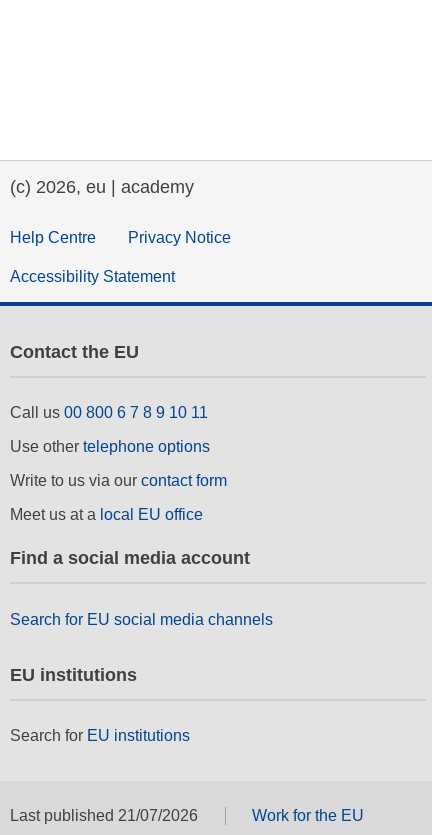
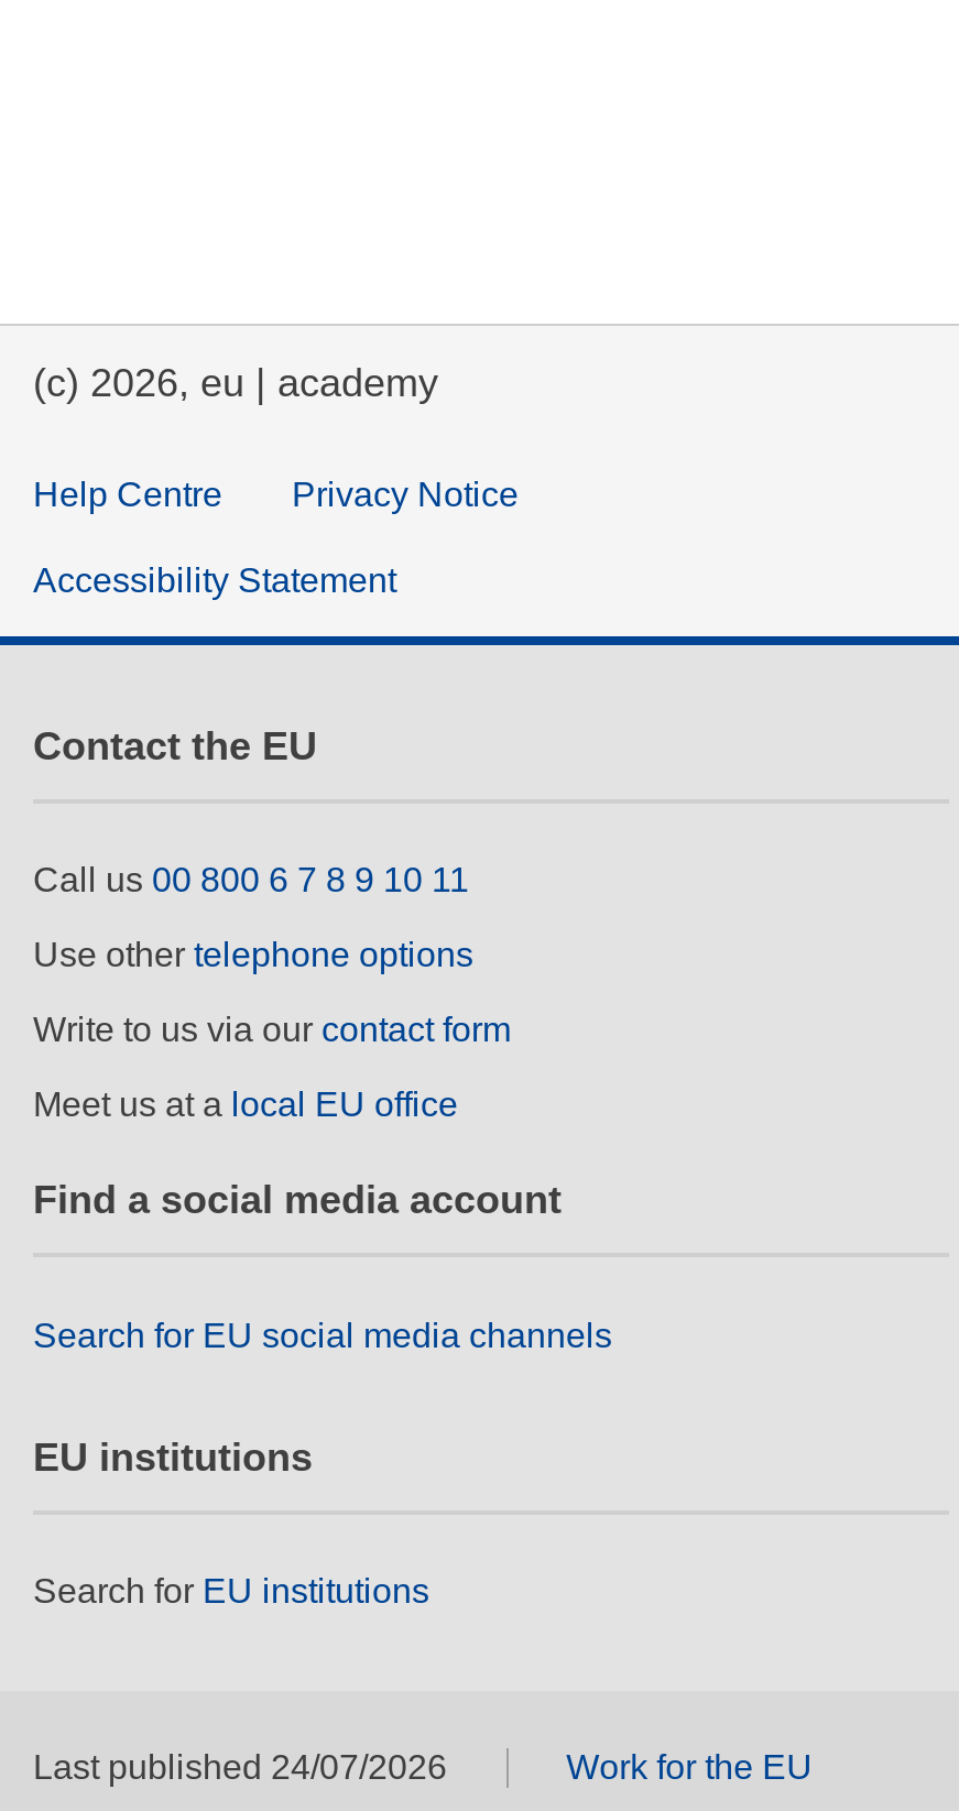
[10,807,198,824] Last published 21/07/2026 -> [33,1749,447,1787] Last published 24/07/2026

